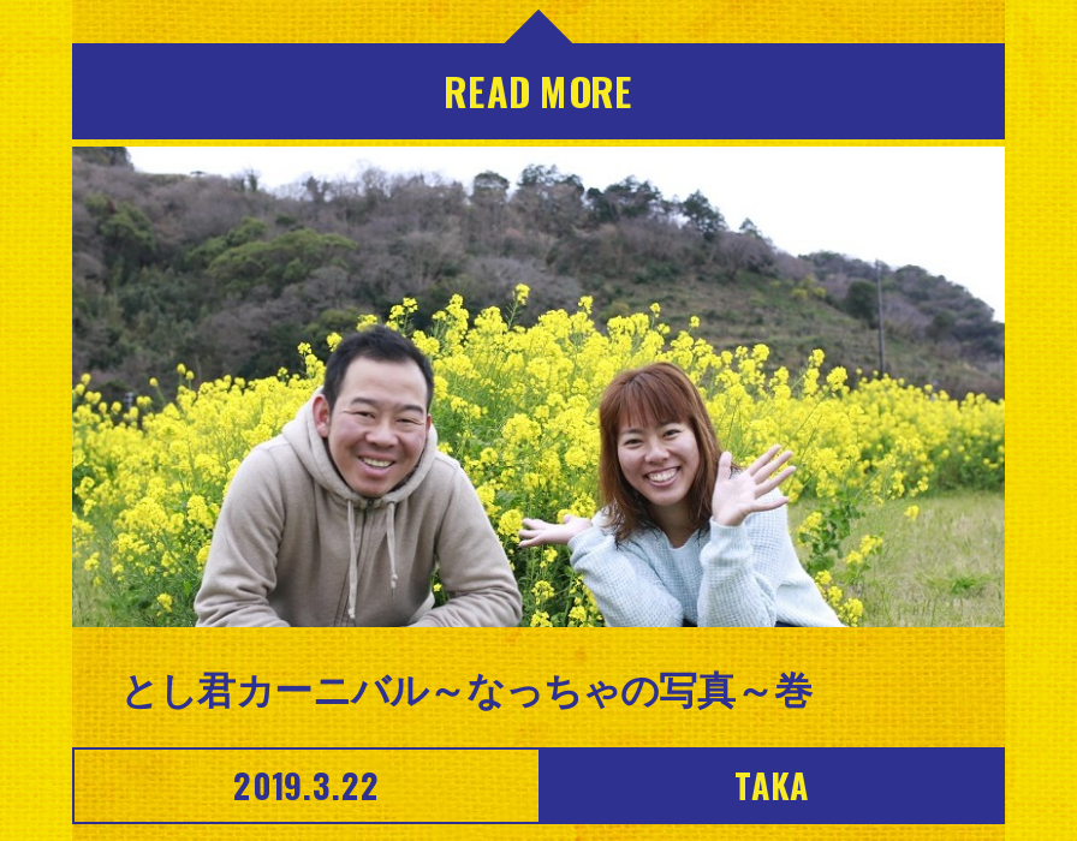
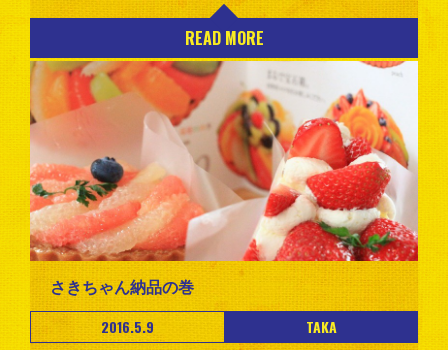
[70,144,1007,716] [image] | とし君カーニバル～なっちゃの写真～巻 -> [29,60,419,298] [image] | さきちゃん納品の巻
[233,760,380,810] 2019.3.22 -> [101,316,154,337] 2016.5.9

